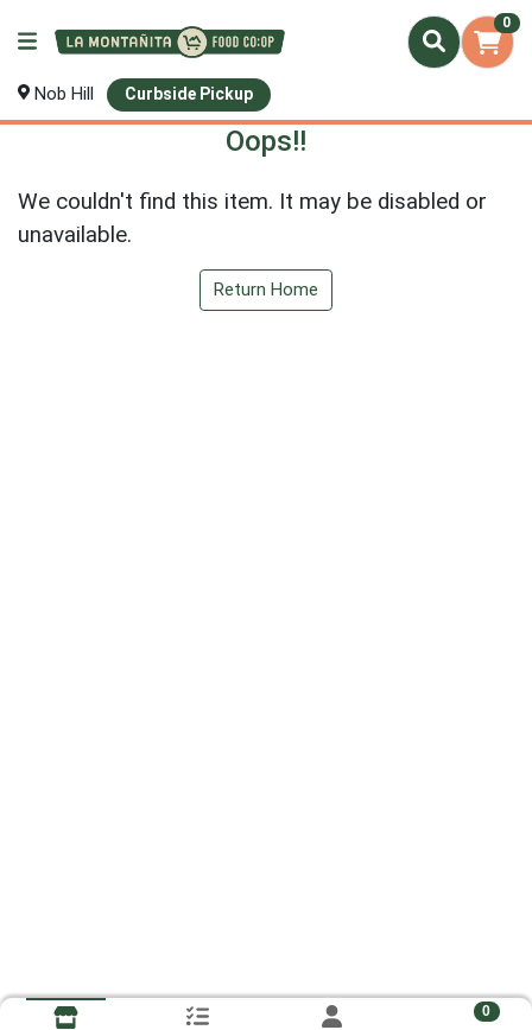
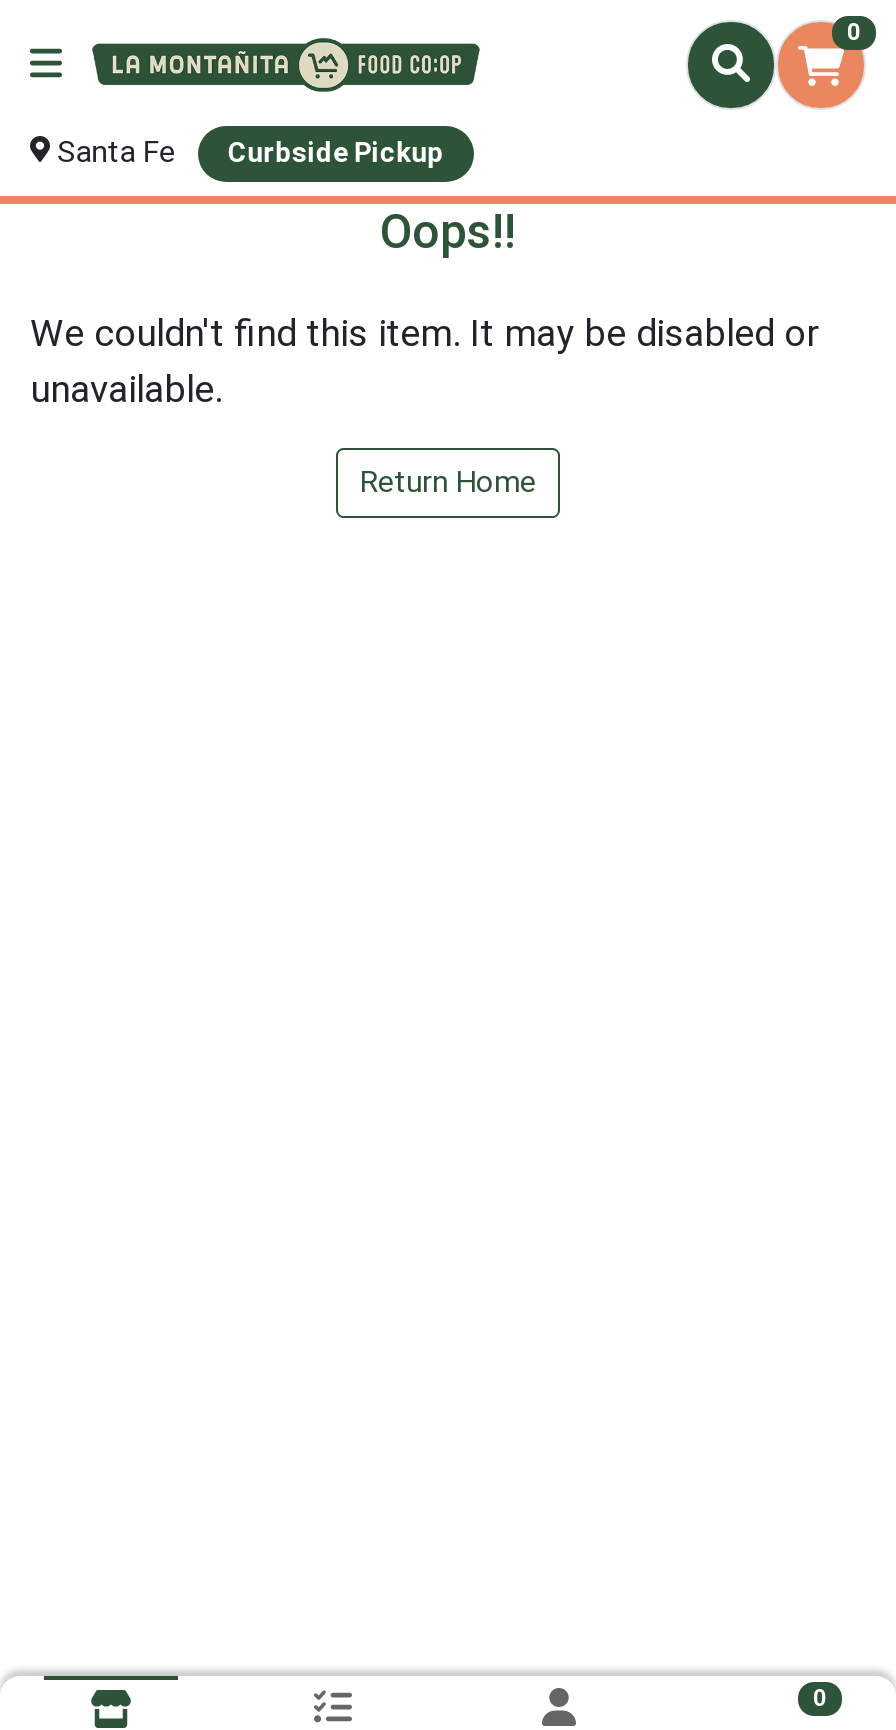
[34,83,93,104] Nob Hill -> [57,134,175,170] Santa Fe

